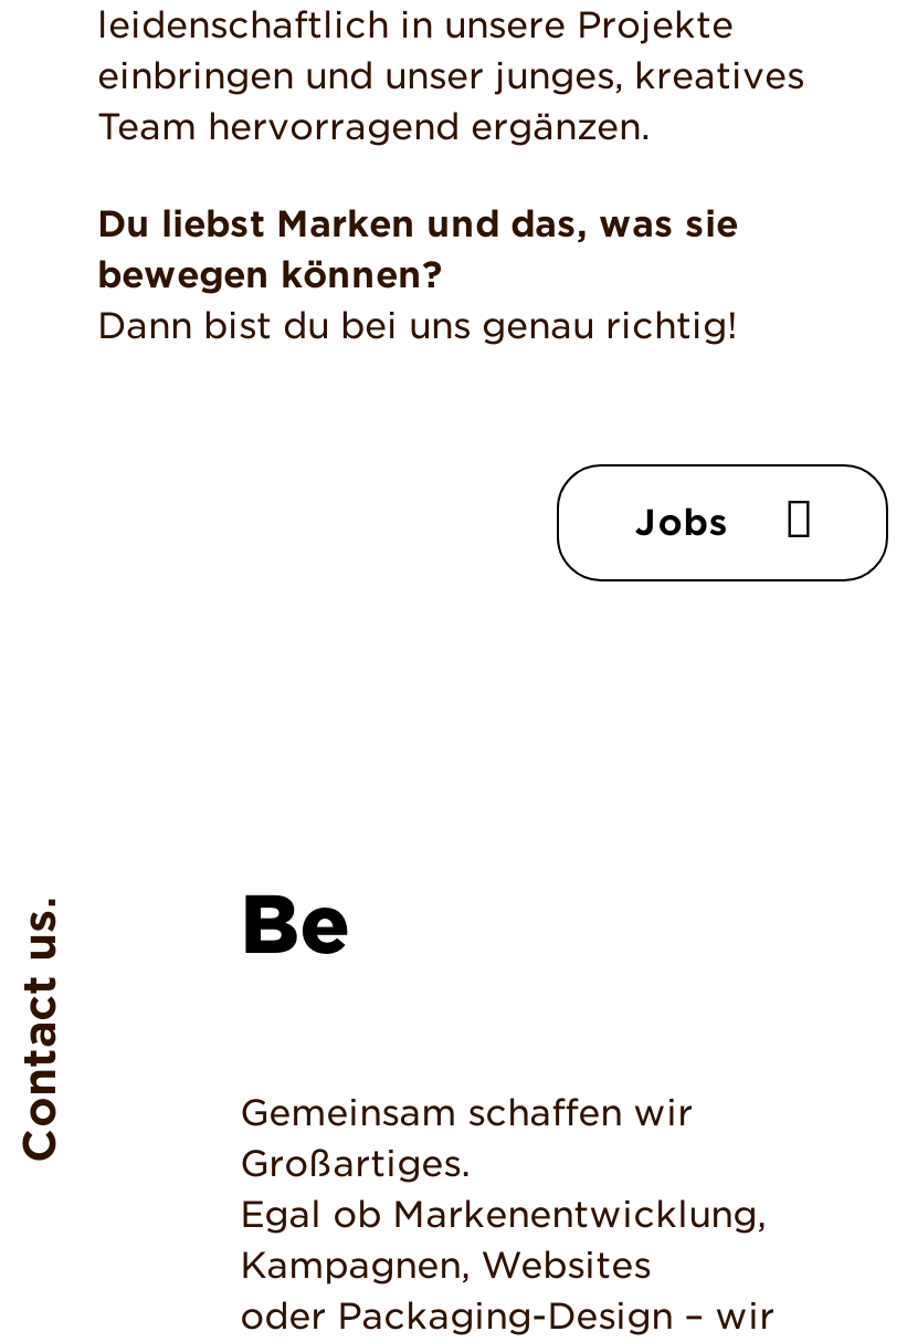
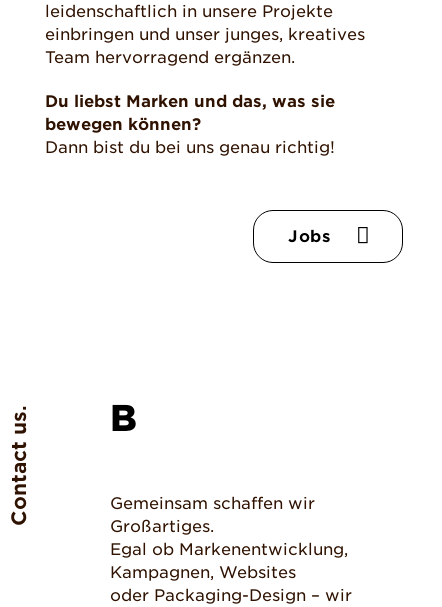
[240,877,351,973] Be -> [110,397,137,440] B

